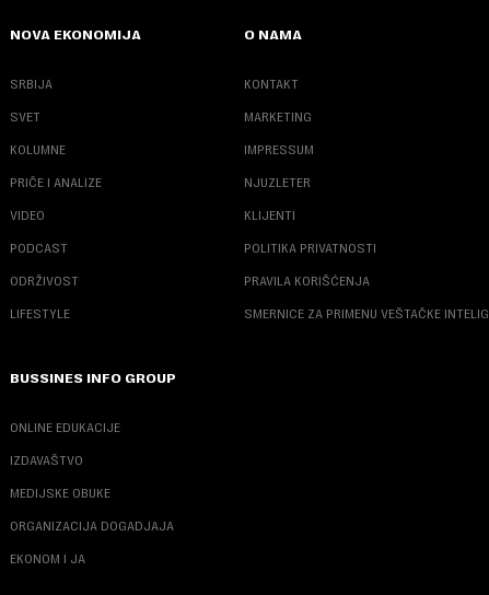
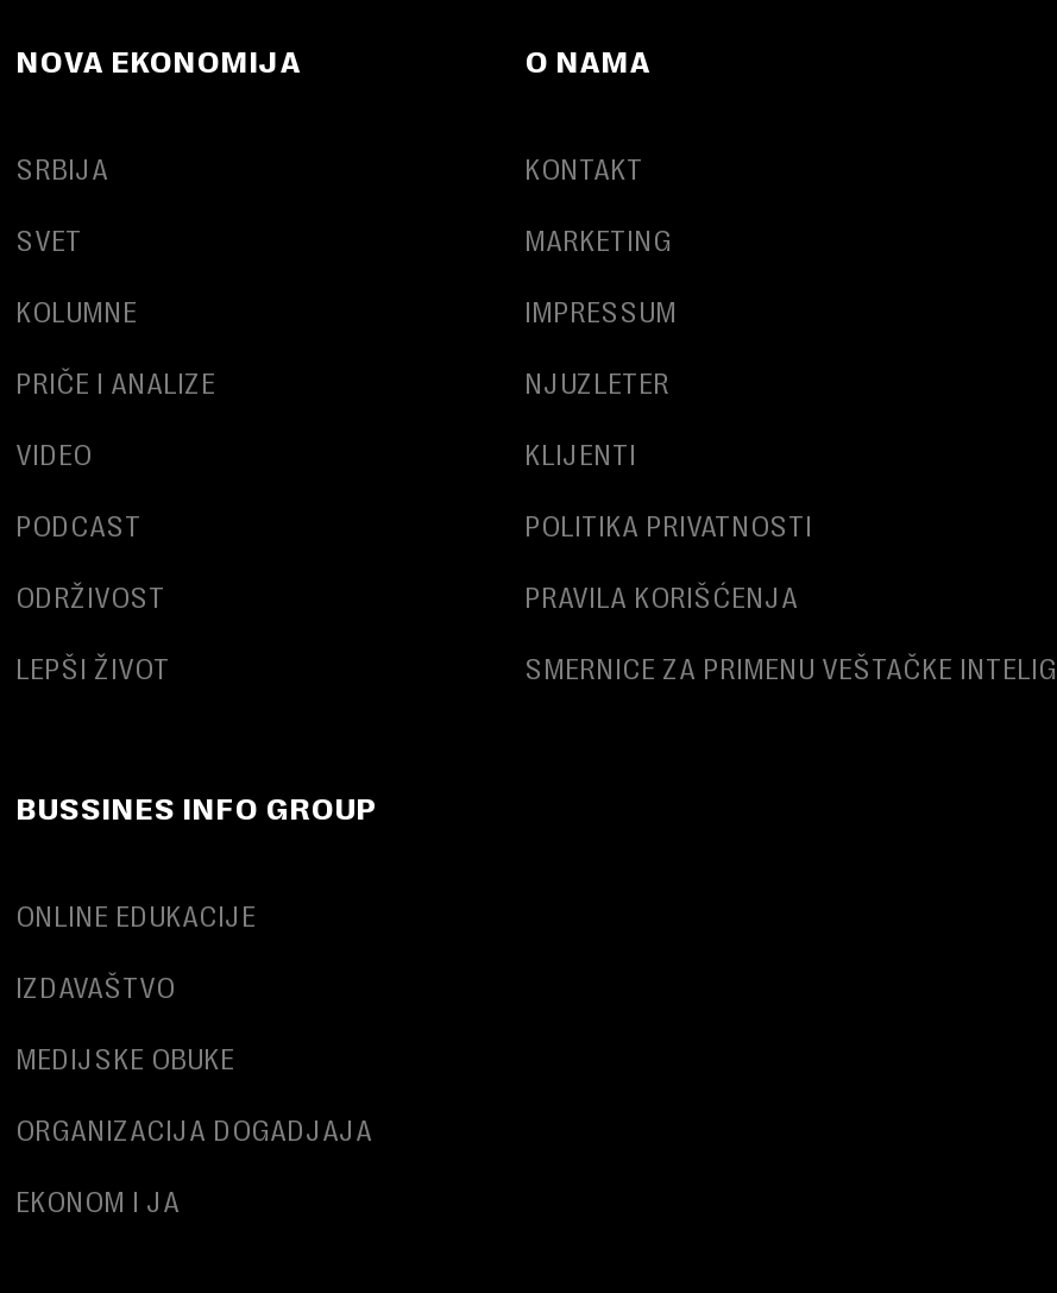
[10,306,70,321] LIFESTYLE -> [15,652,170,686] LEPŠI ŽIVOT

